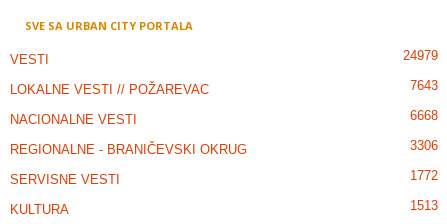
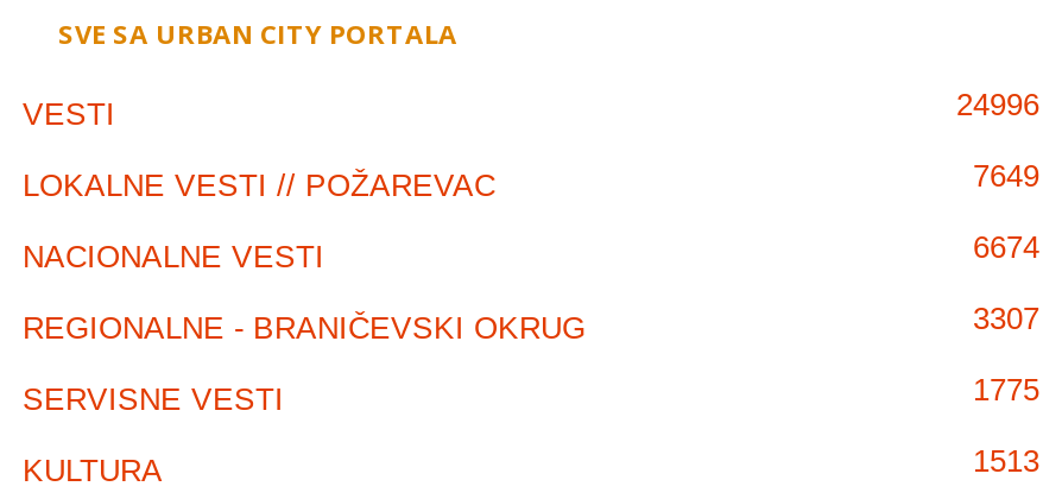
[403,48,438,63] 24979 -> [956,86,1039,122] 24996
[410,78,438,93] 7643 -> [973,158,1039,193] 7649
[410,108,438,123] 6668 -> [973,229,1039,264] 6674
[410,138,438,153] 3306 -> [973,300,1039,336] 3307
[410,168,438,183] 1772 -> [973,371,1039,407] 1775

